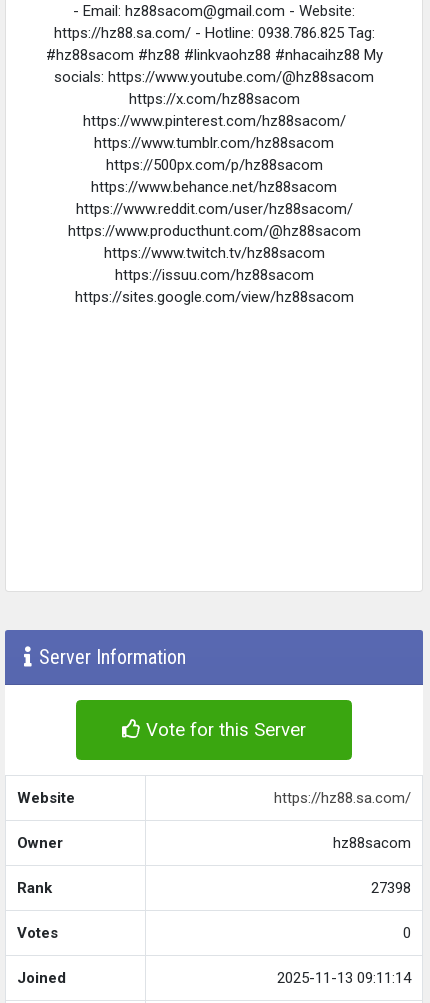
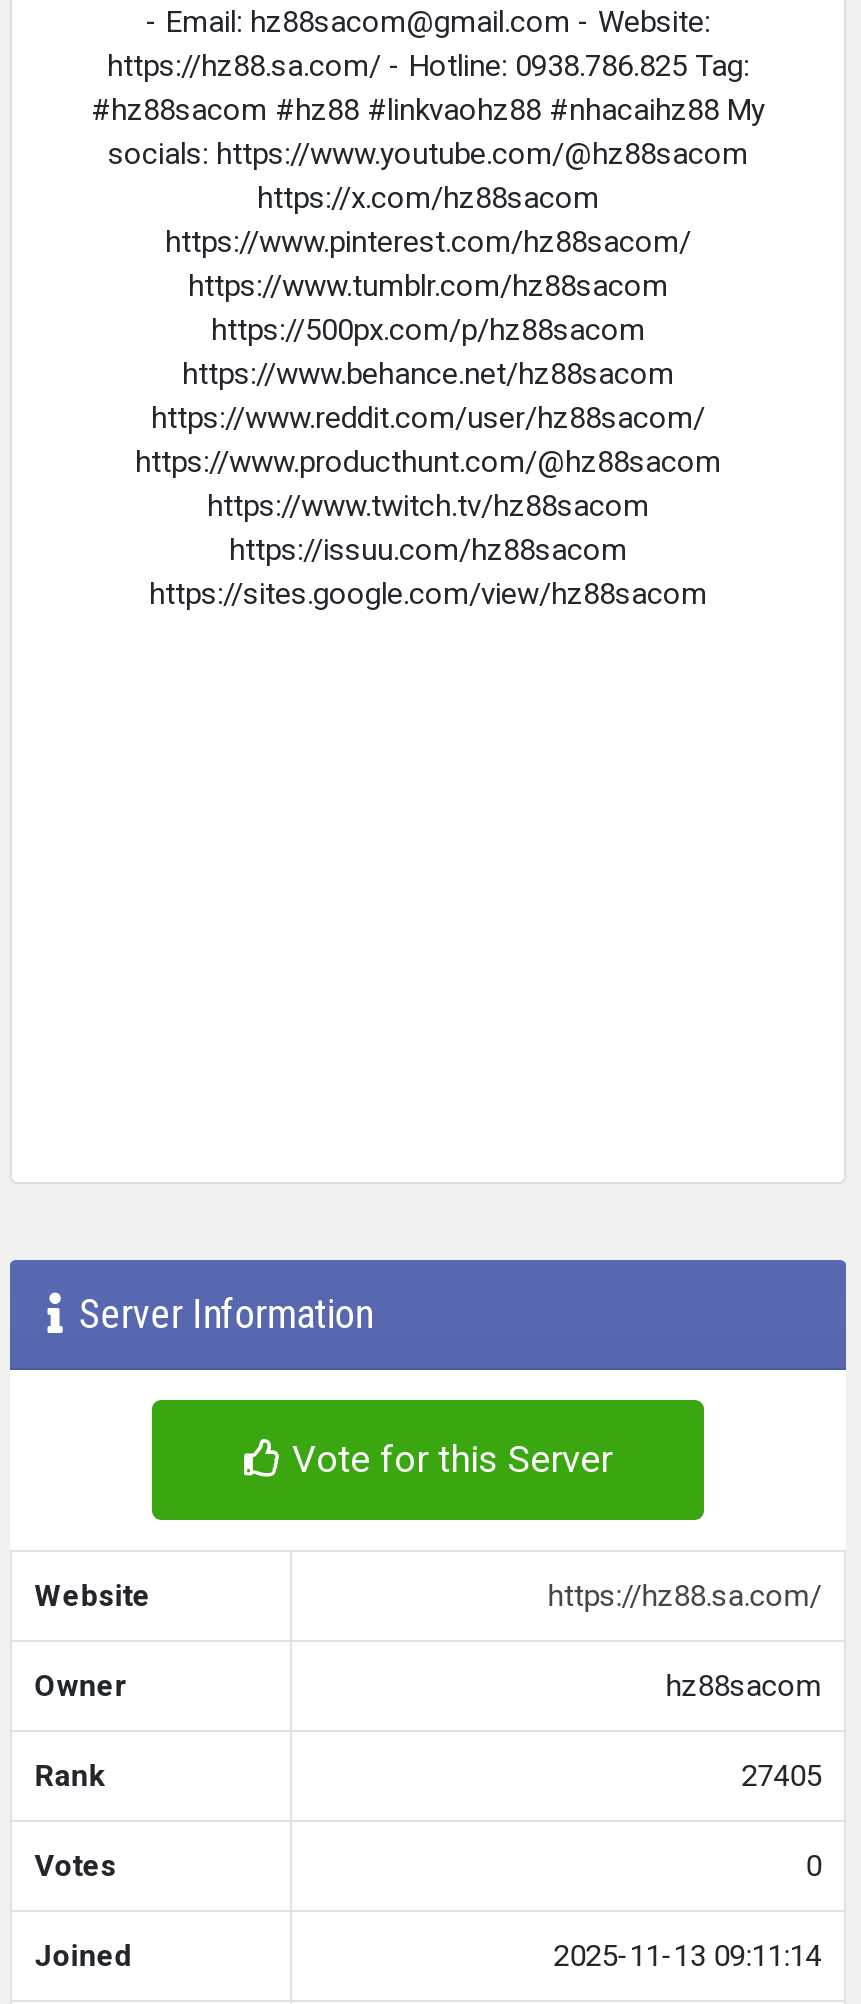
[371,879,411,897] 27398 -> [742,1758,822,1794] 27405

